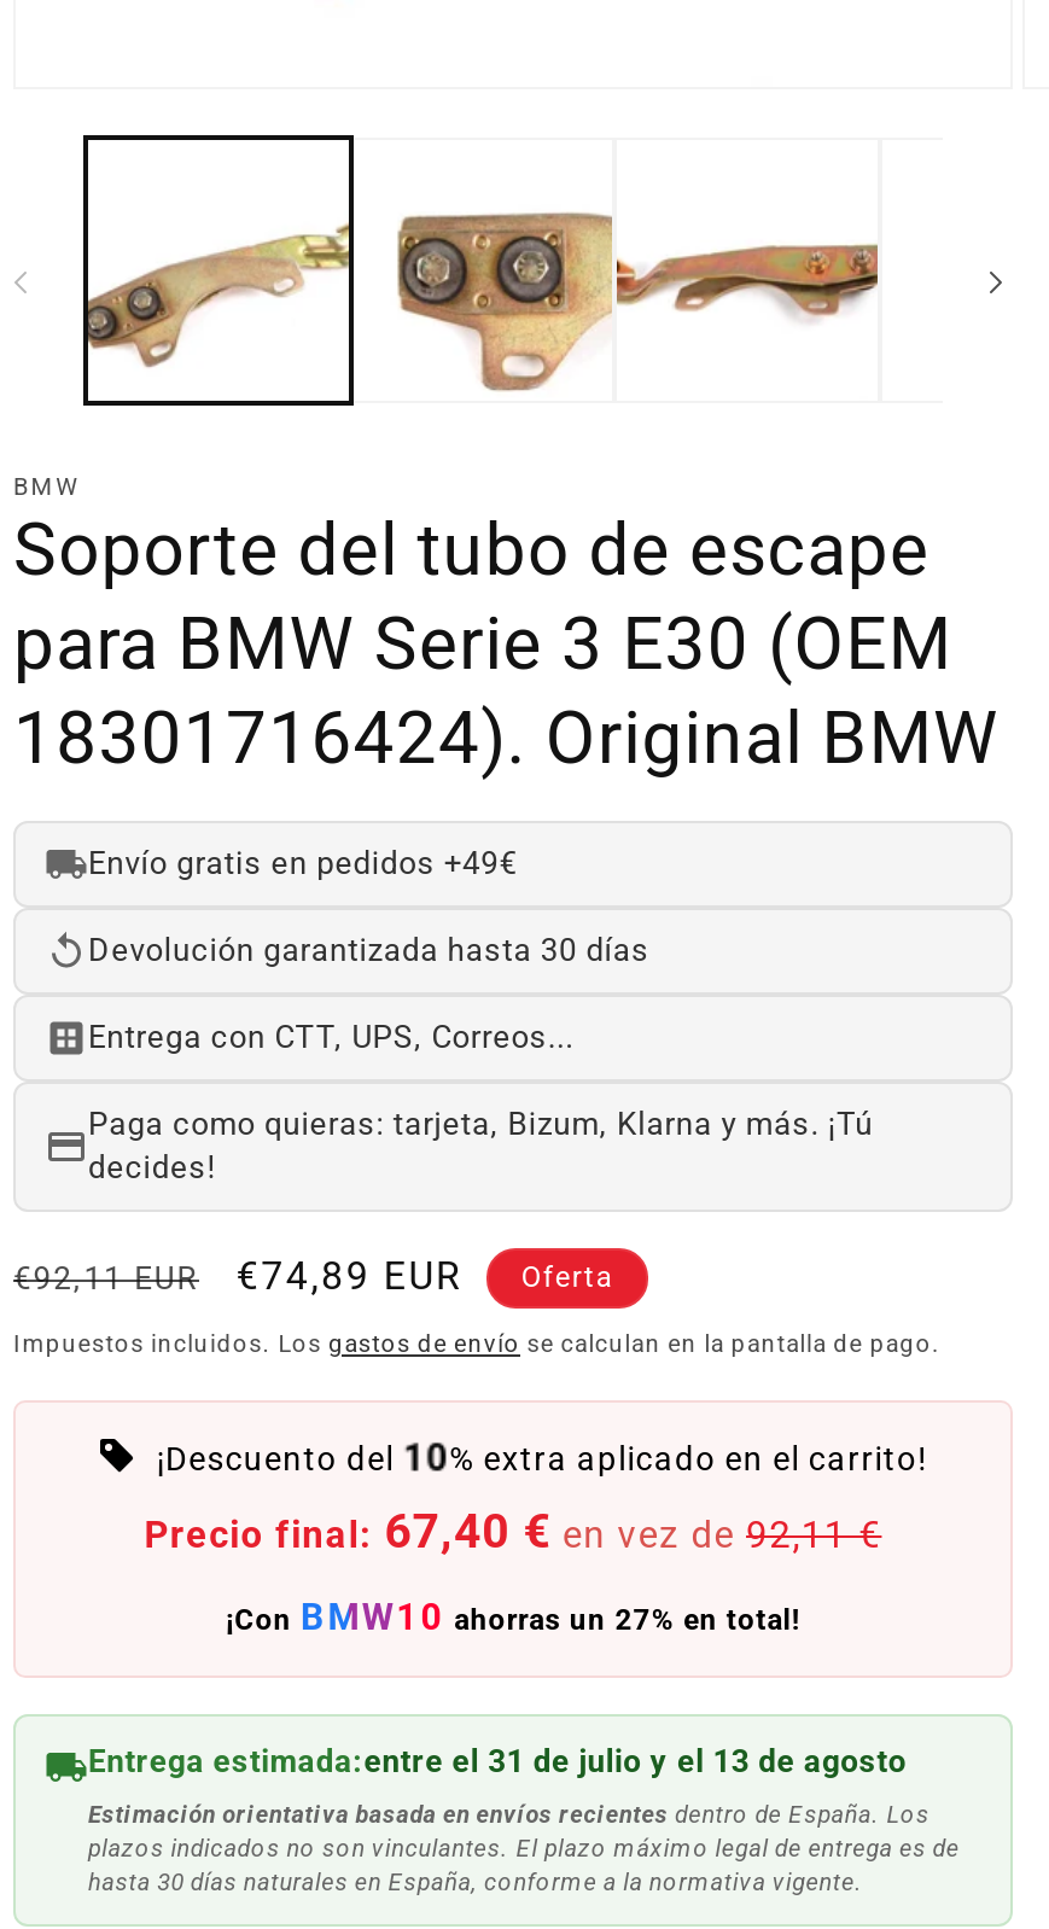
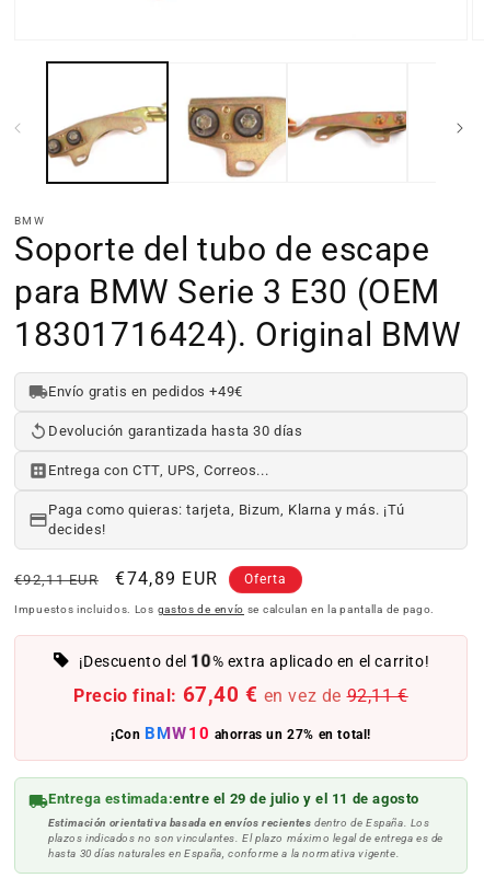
[88,1743,907,1779] Entrega estimada:entre el 31 de julio y el 13 de agosto -> [48,790,419,807] Entrega estimada:entre el 29 de julio y el 11 de agosto

